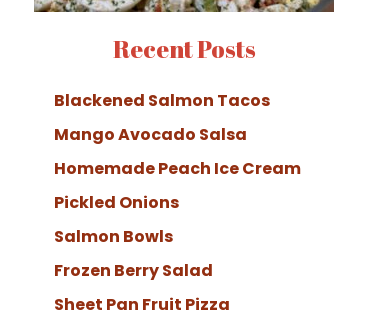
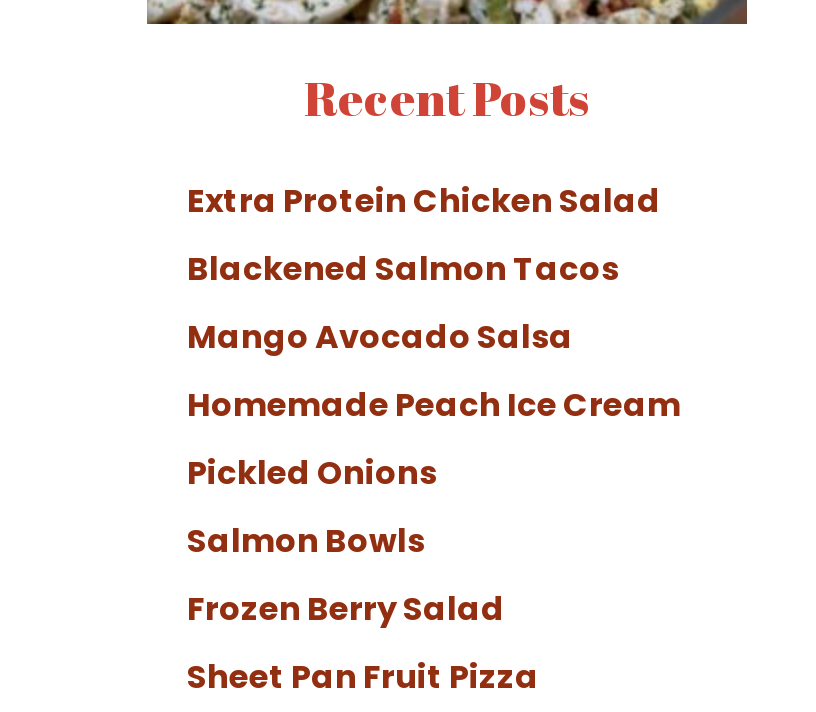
none -> [187,178,661,224] Extra Protein Chicken Salad

